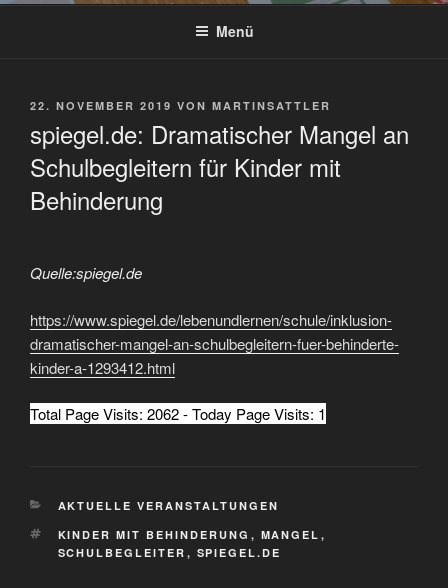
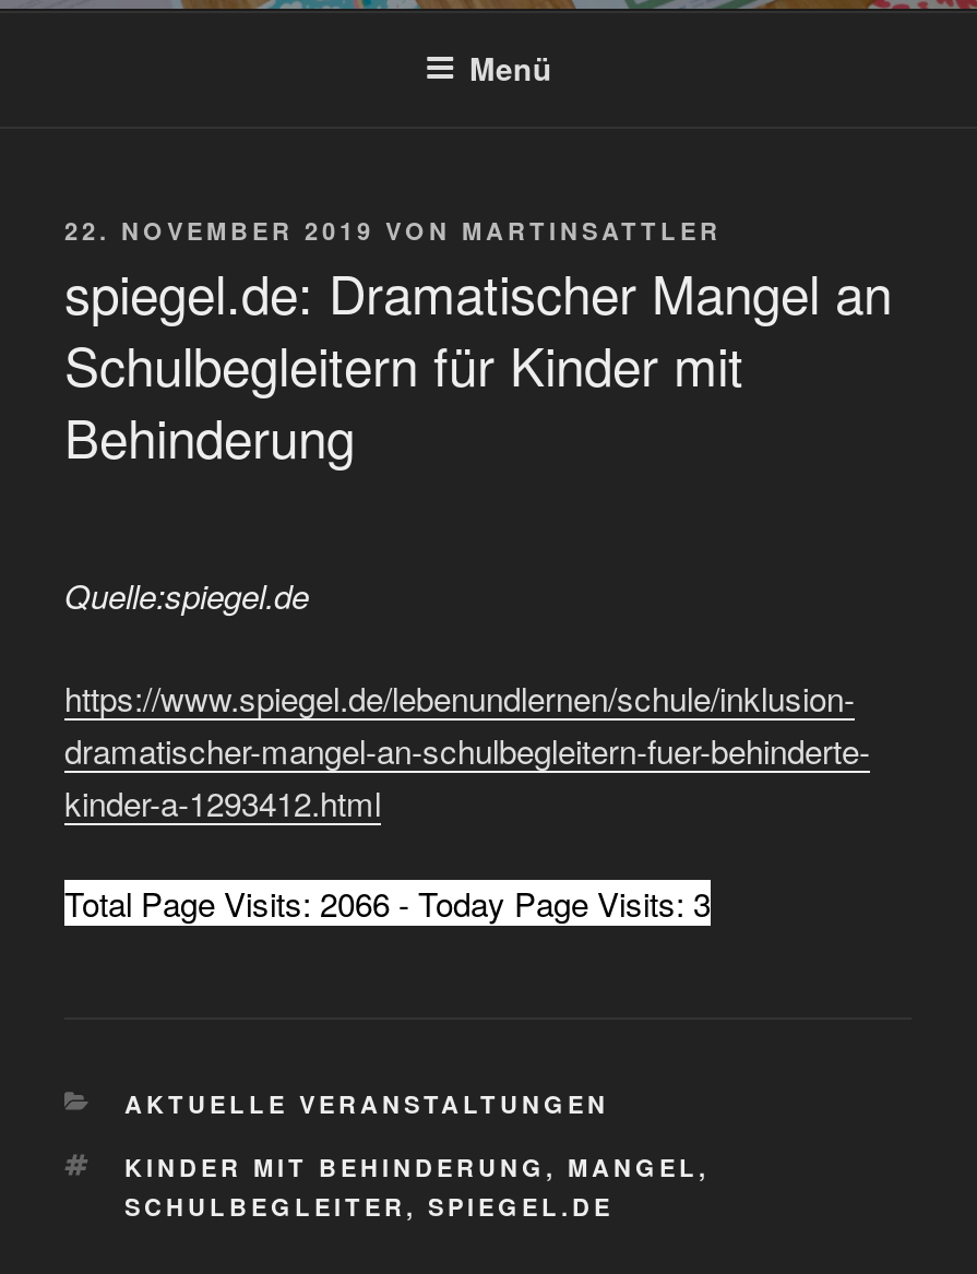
[30,403,326,424] Total Page Visits: 2062 - Today Page Visits: 1 -> [64,881,711,926] Total Page Visits: 2066 - Today Page Visits: 3

